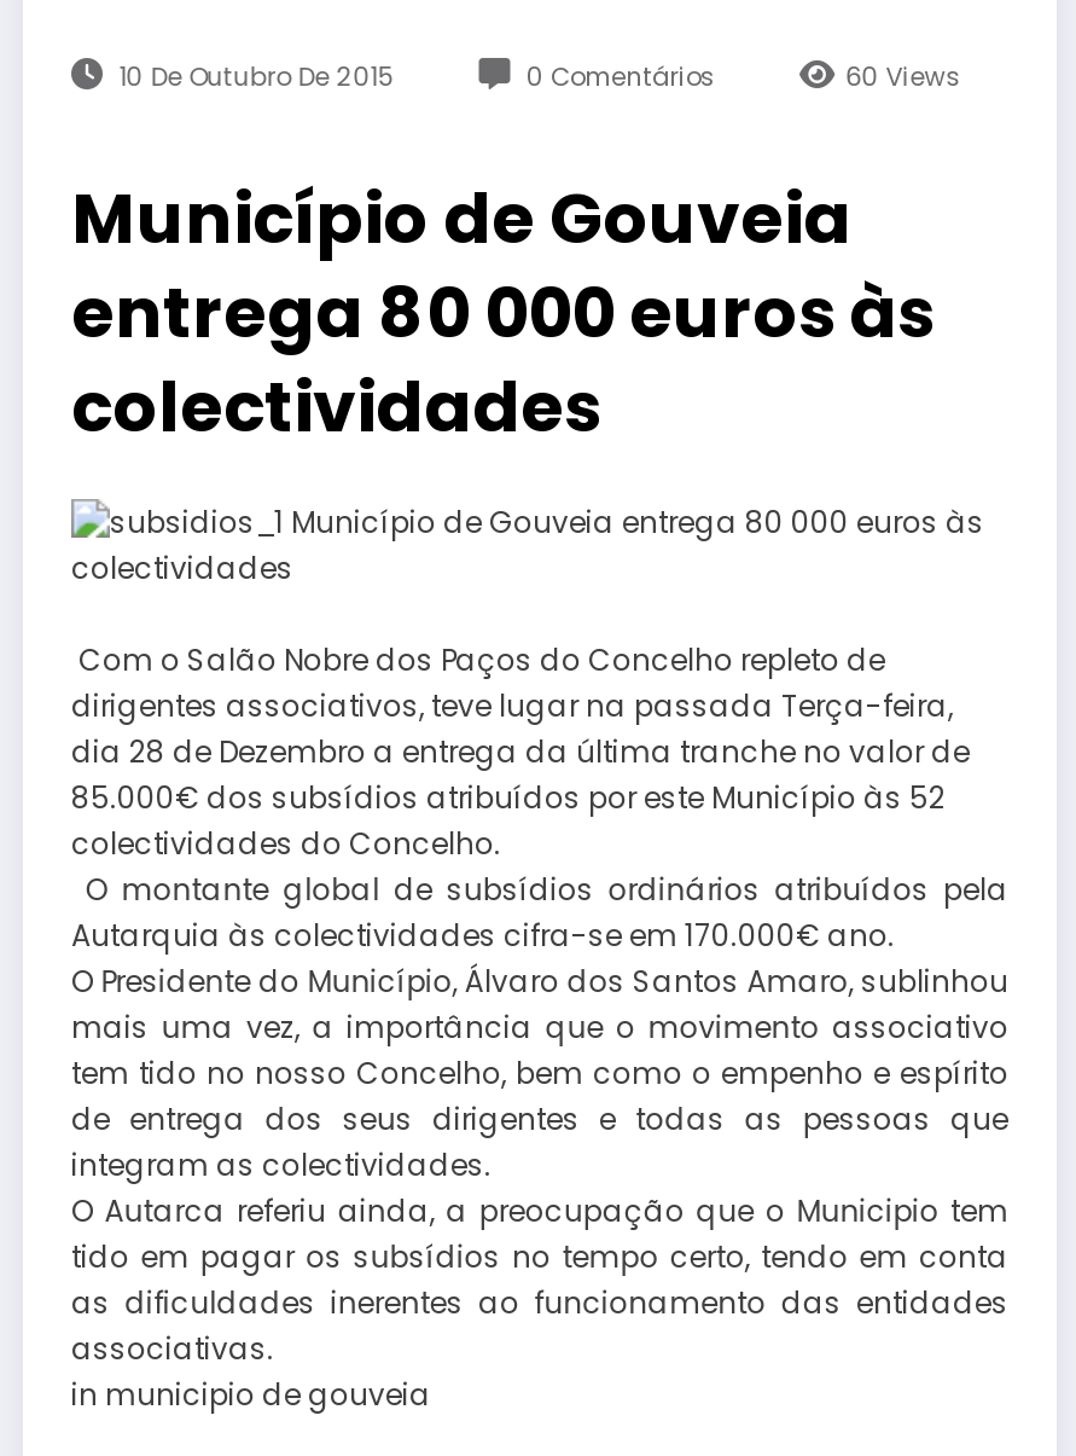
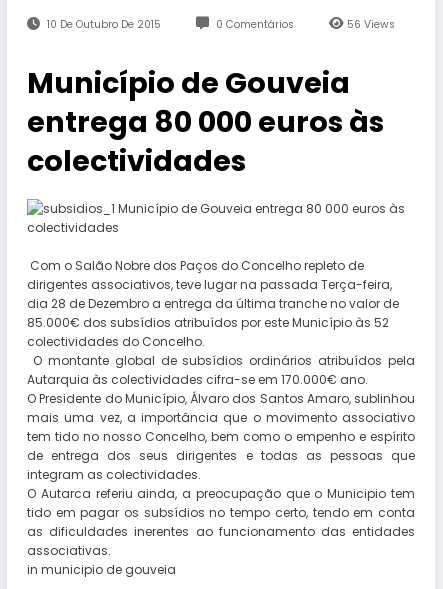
[845,58,961,94] 60 Views -> [347,16,395,31] 56 Views

